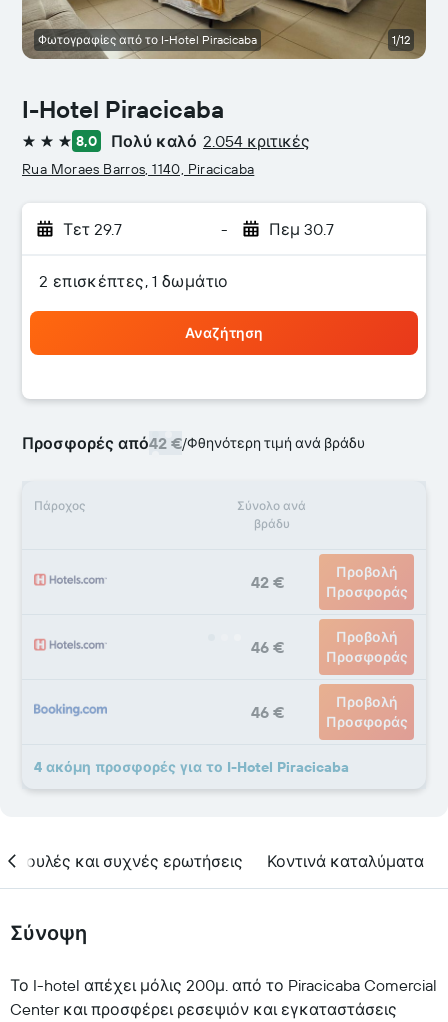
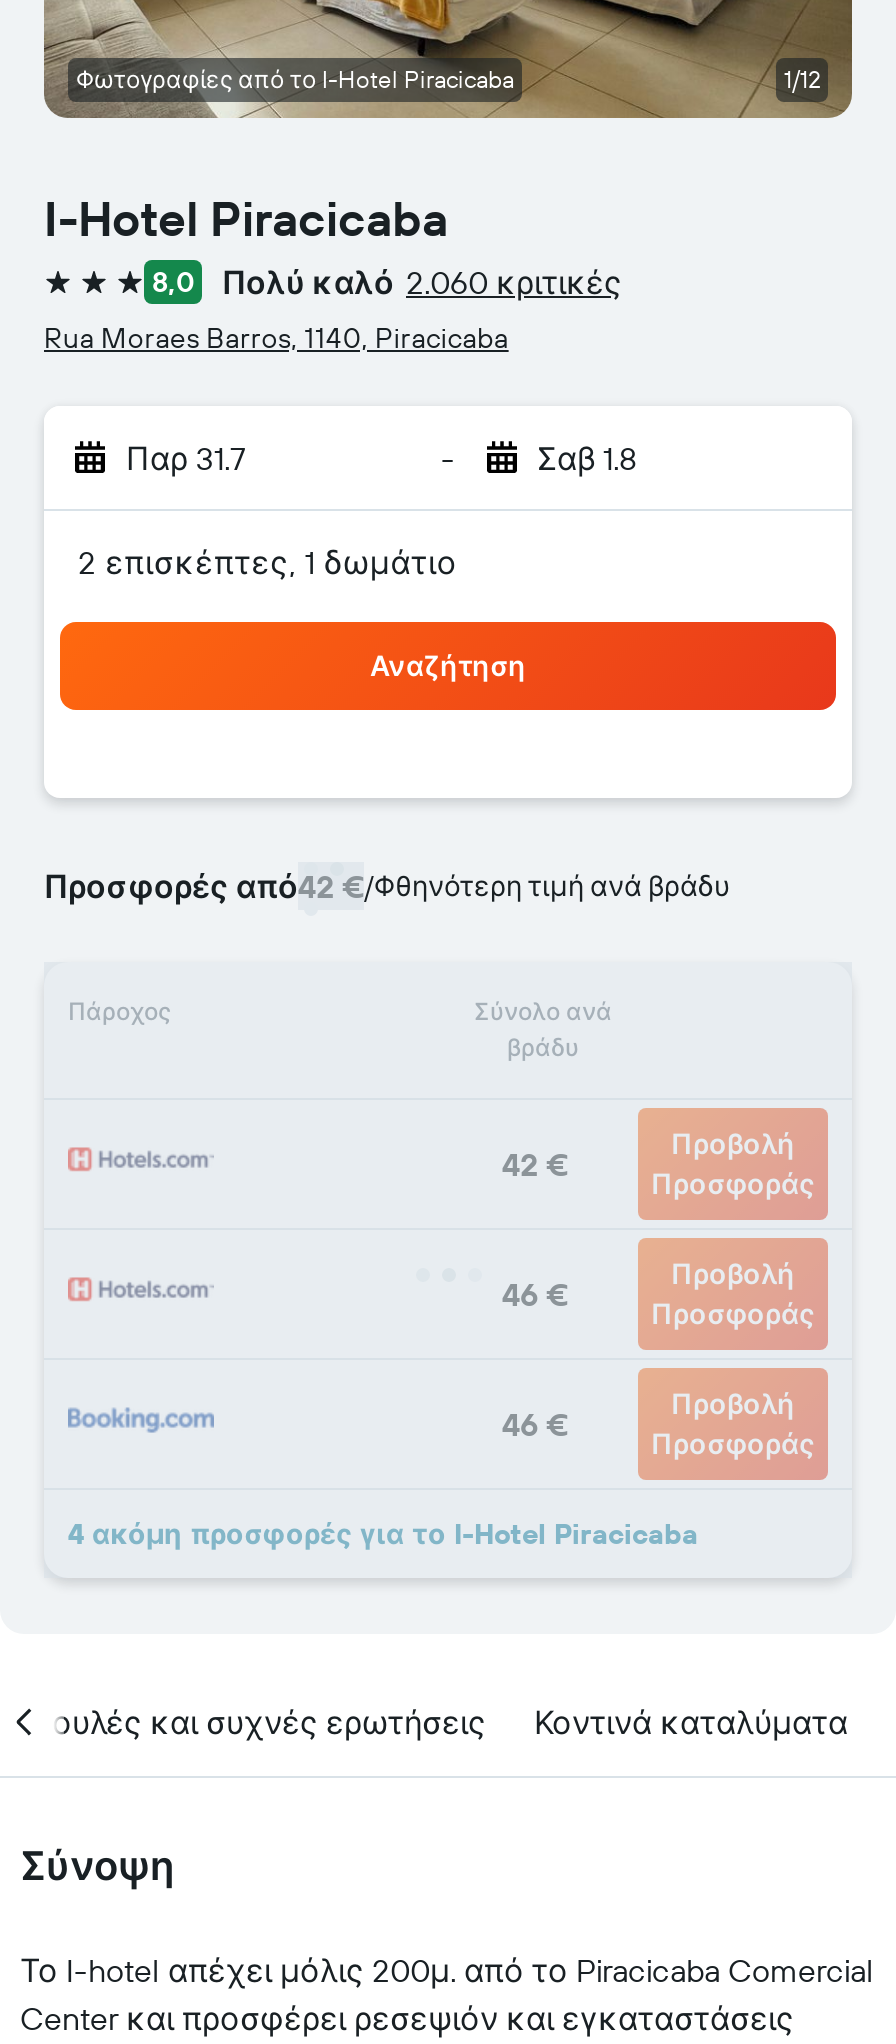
[111,131,310,151] Πολύ καλό 2.054 κριτικές -> [222,262,622,302] Πολύ καλό 2.060 κριτικές
[63,219,122,239] Τετ 29.7 -> [126,438,246,478] Παρ 31.7
[268,219,333,239] Πεμ 30.7 -> [537,438,637,478] Σαβ 1.8

